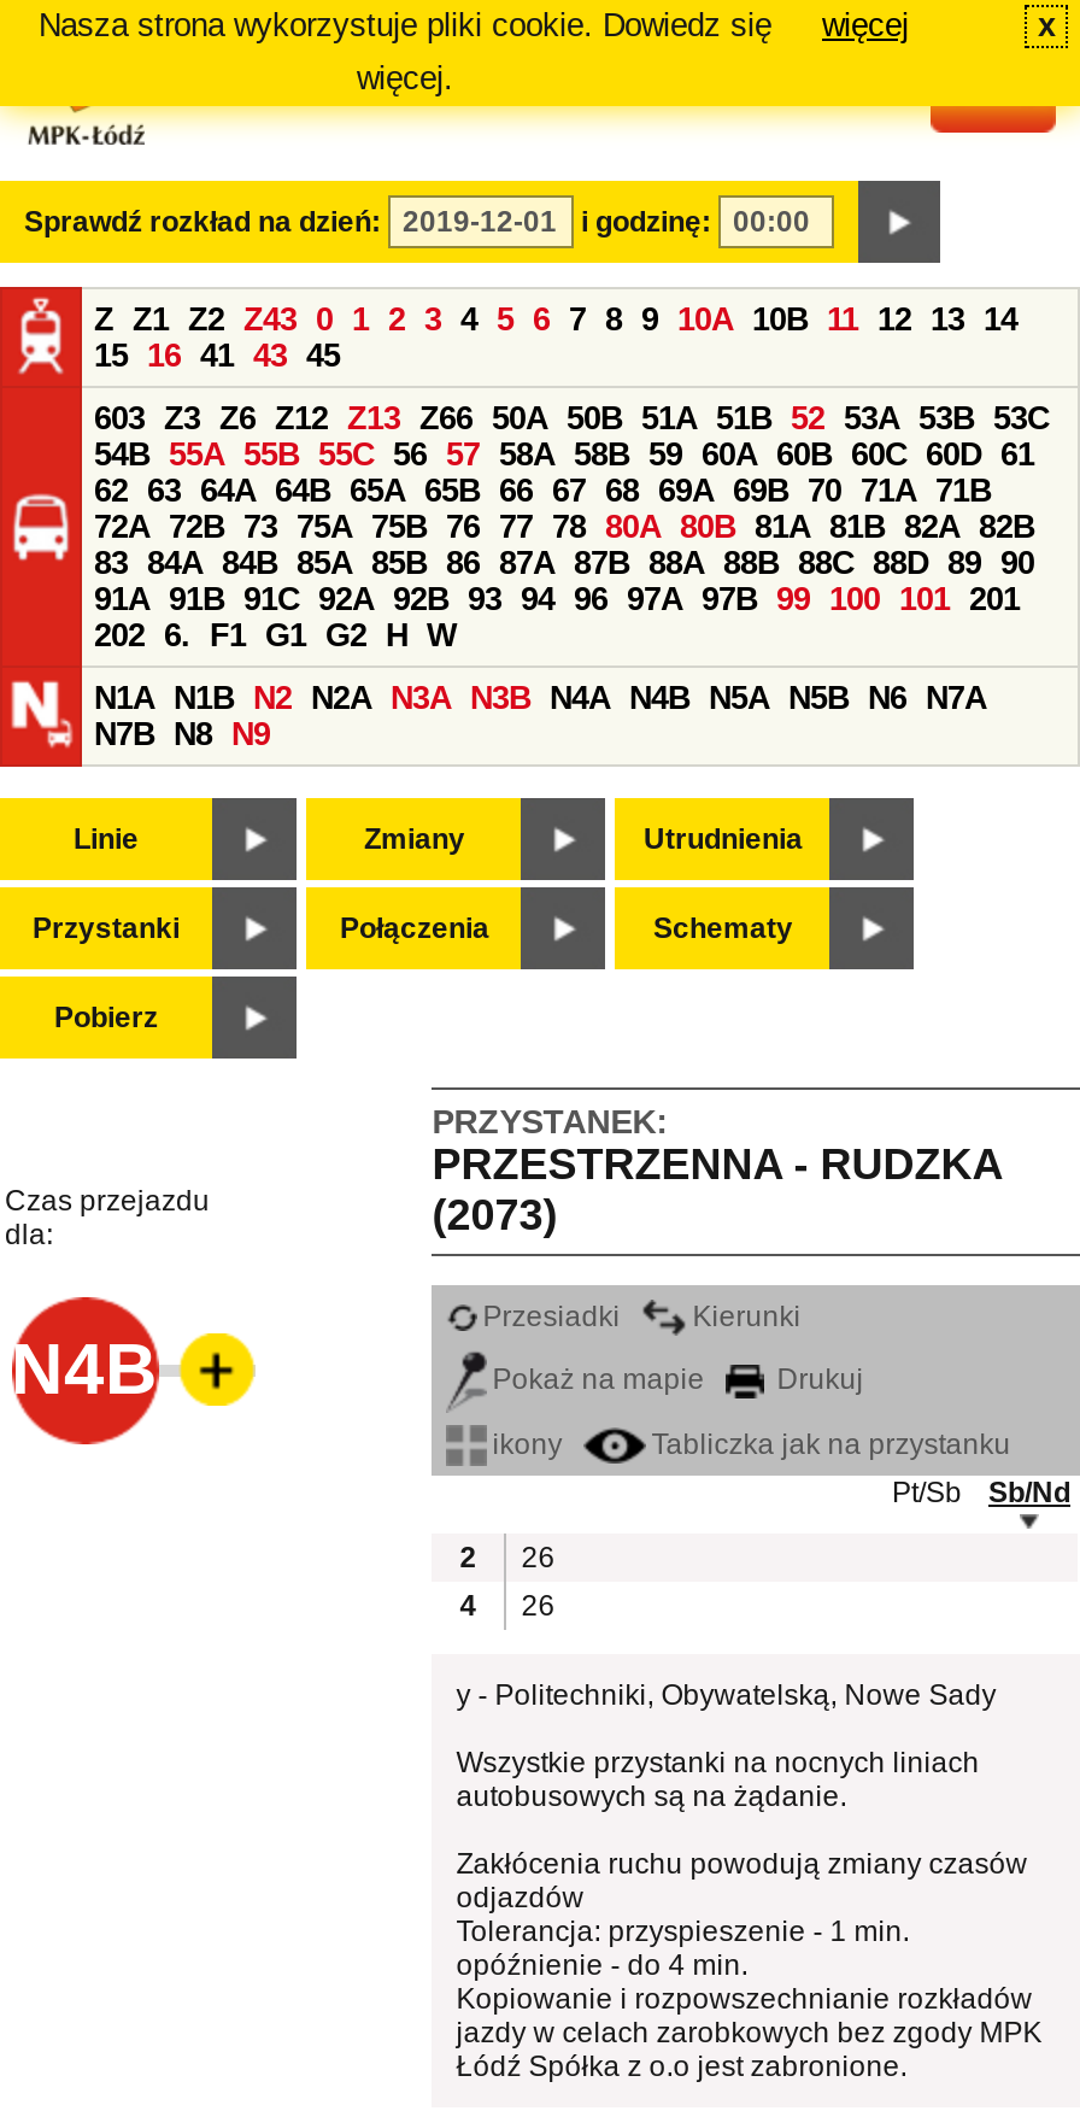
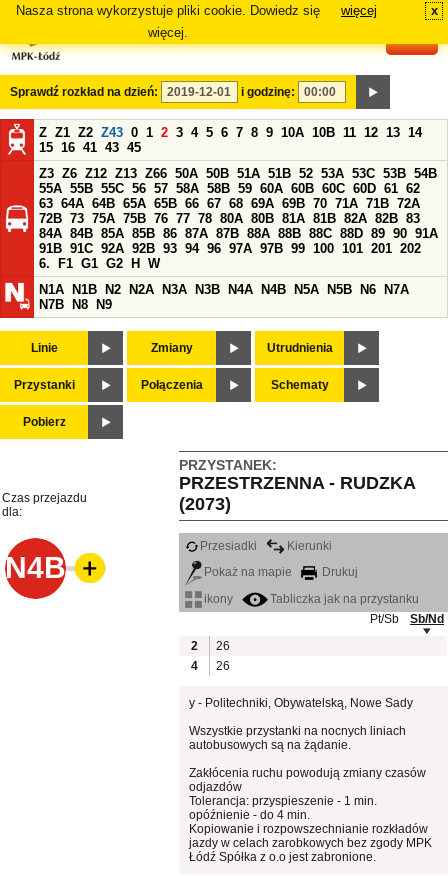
[94,400,1049,653] 603 Z3 Z6 Z12 Z13 Z66 50A 50B 51A 51B 52 53A 53B 53C | 54B 55A 55B 55C 56 57 58A 58B 59 60A 60B 60C 60D 61 | 62 63 64A 64B 65A 65B 66 67 68 69A 69B 70 71A 71B | 72A 72B 73 75A 75B 76 77 78 80A 80B 81A 81B 82A 82B | 83 84A 84B 85A 85B 86 87A 87B 88A 88B 88C 88D 89 90 | 91A 91B 91C 92A 92B 93 94 96 97A 97B 99 100 101 201 | 202 6. F1 G1 G2 H W -> [39,166,438,271] Z3 Z6 Z12 Z13 Z66 50A 50B 51A 51B 52 53A 53C 53B 54B | 55A 55B 55C 56 57 58A 58B 59 60A 60B 60C 60D 61 62 | 63 64A 64B 65A 65B 66 67 68 69A 69B 70 71A 71B 72A | 72B 73 75A 75B 76 77 78 80A 80B 81A 81B 82A 82B 83 | 84A 84B 85A 85B 86 87A 87B 88A 88B 88C 88D 89 90 91A | 91B 91C 92A 92B 93 94 96 97A 97B 99 100 101 201 202 | 6. F1 G1 G2 H W

